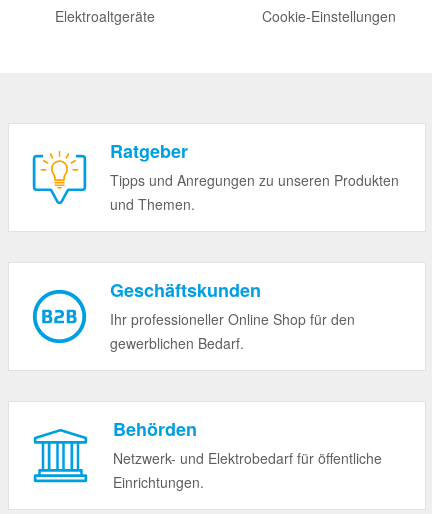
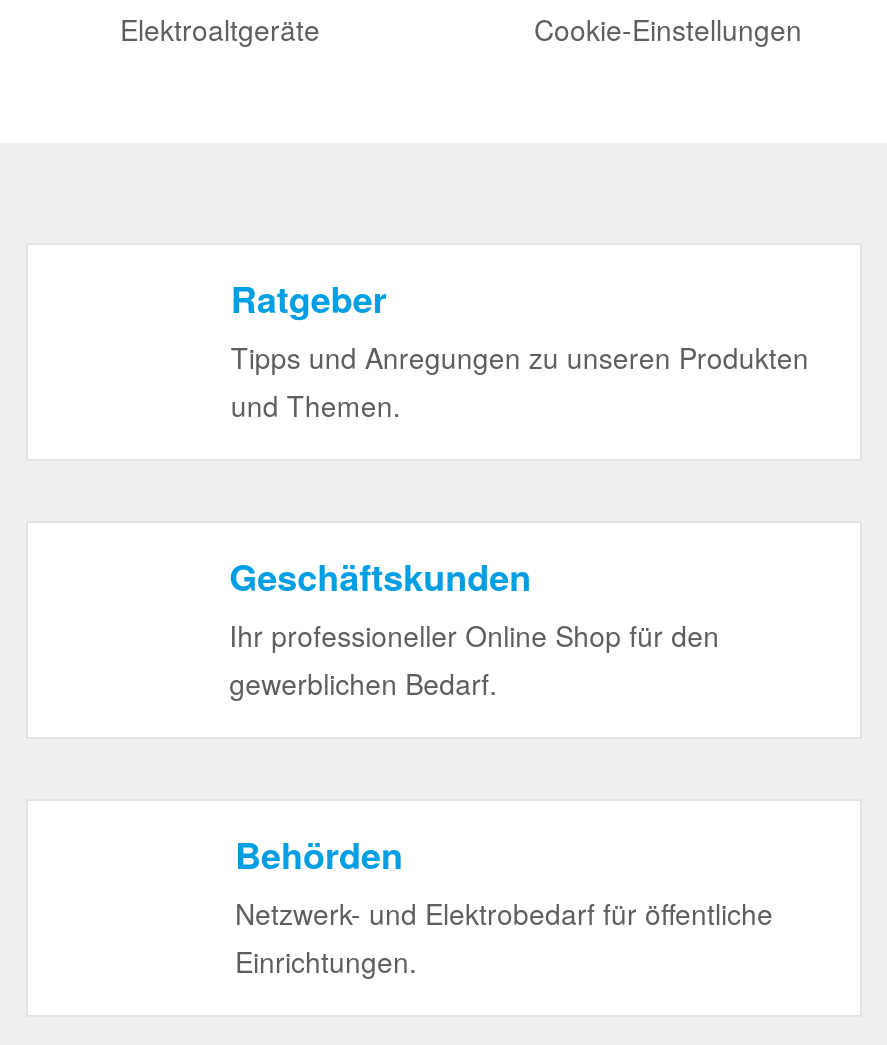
[31,150,88,205] [image] -> none
[31,288,88,345] [image] -> none
[32,428,89,484] [image] -> none

